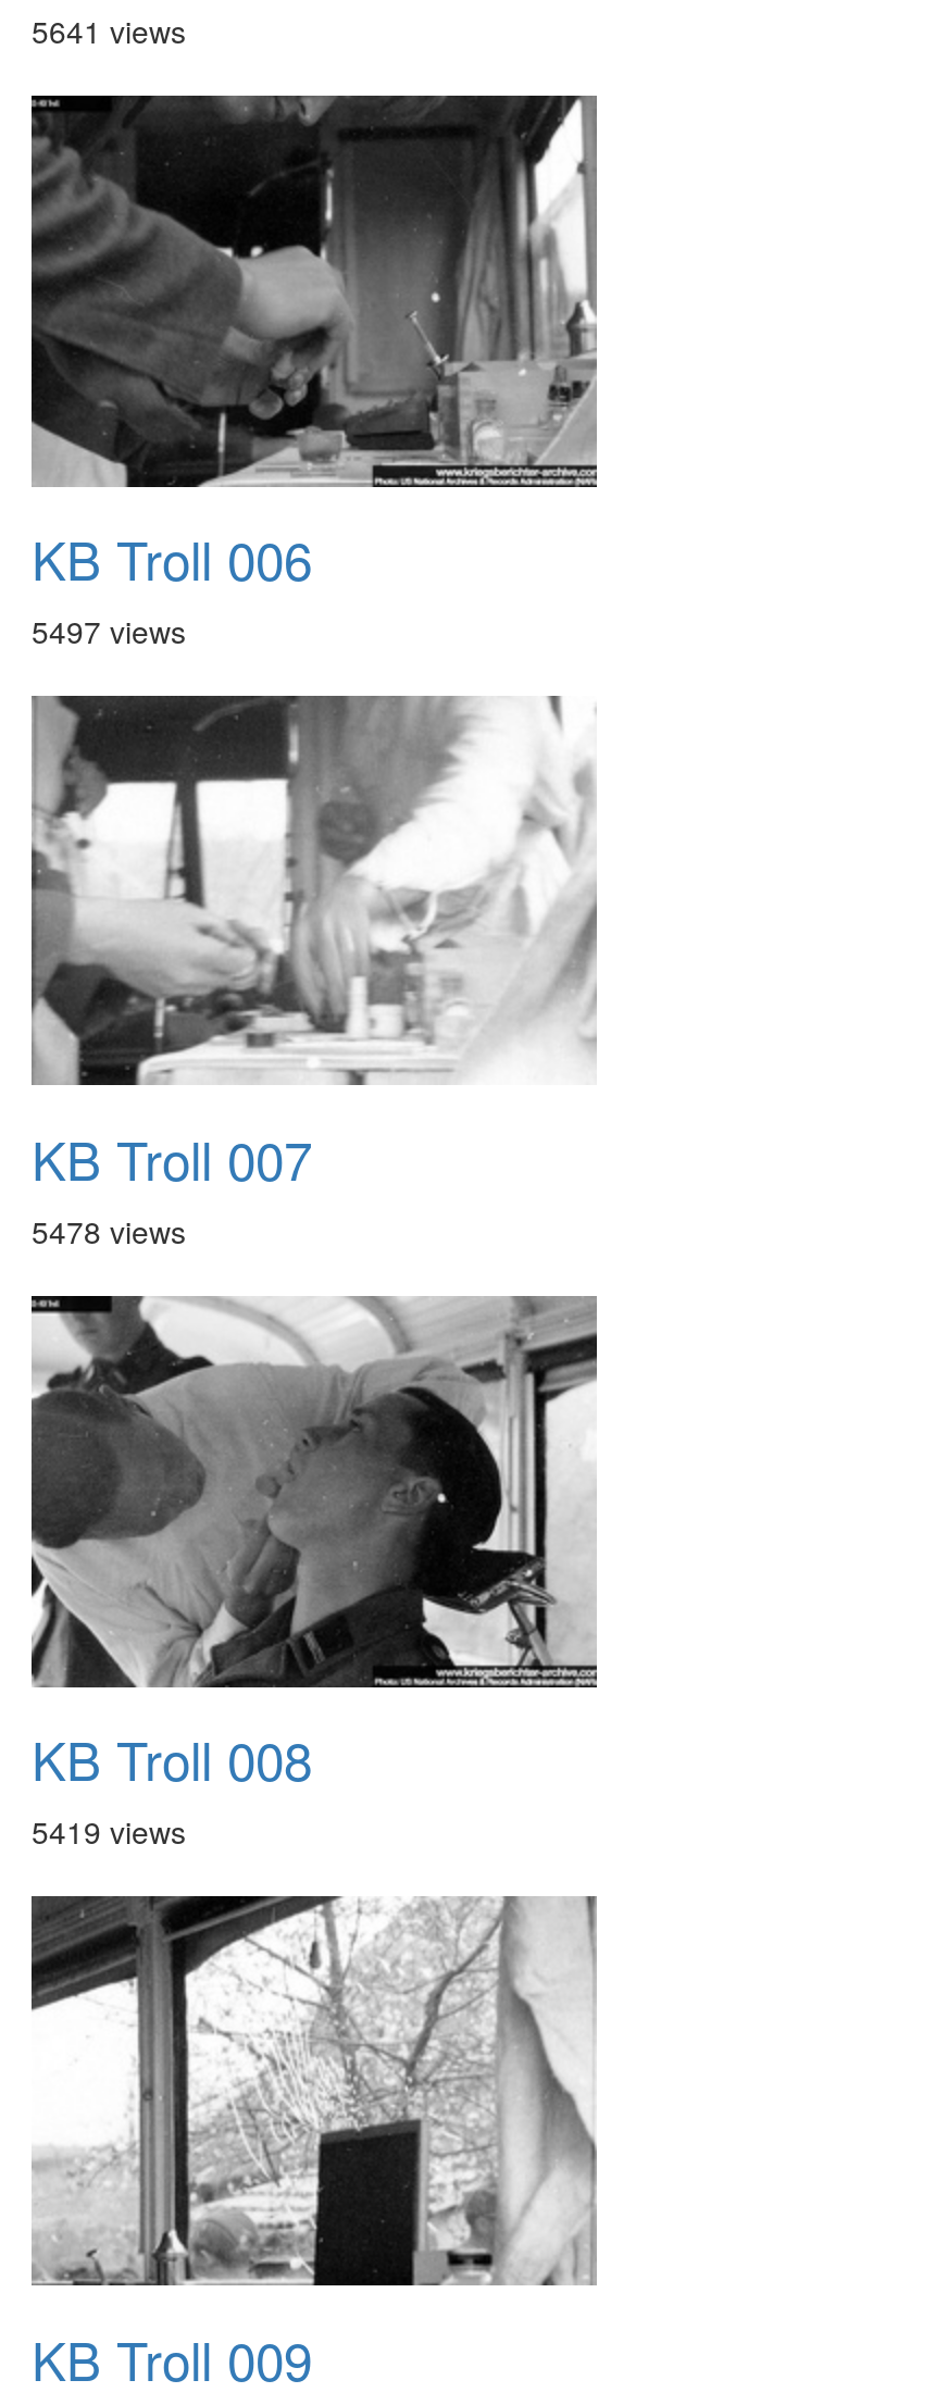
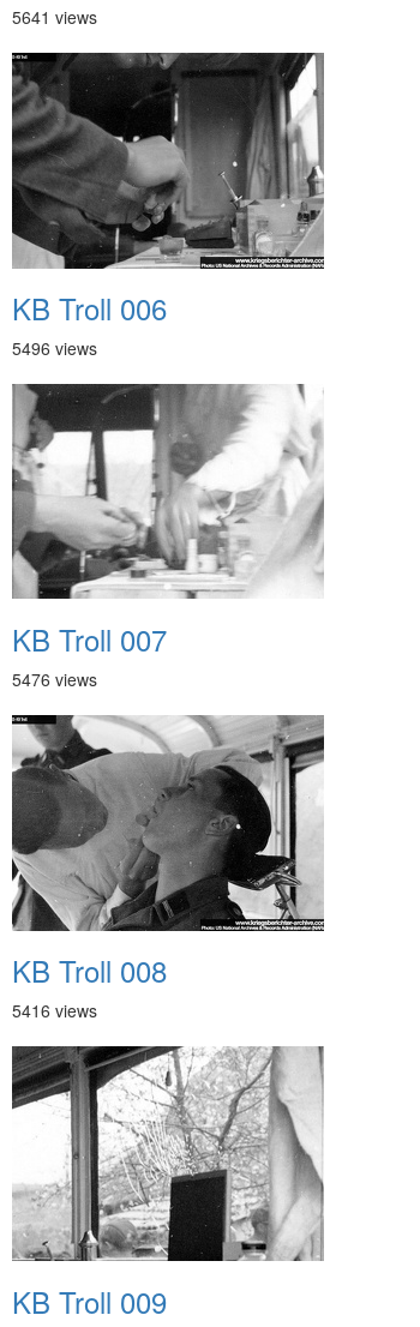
[32,609,186,652] 5497 views -> [12,336,97,360] 5496 views
[32,1209,186,1253] 5478 views -> [12,667,97,691] 5476 views
[32,1809,186,1853] 5419 views -> [12,998,97,1022] 5416 views

